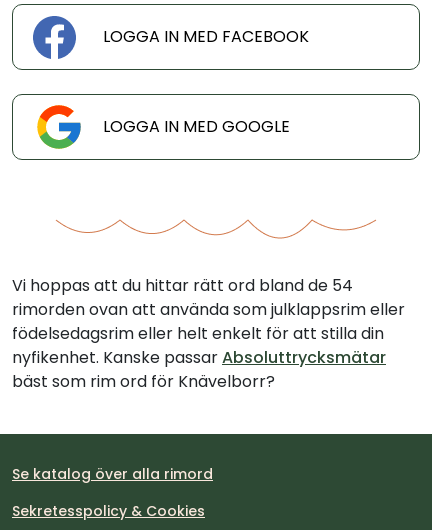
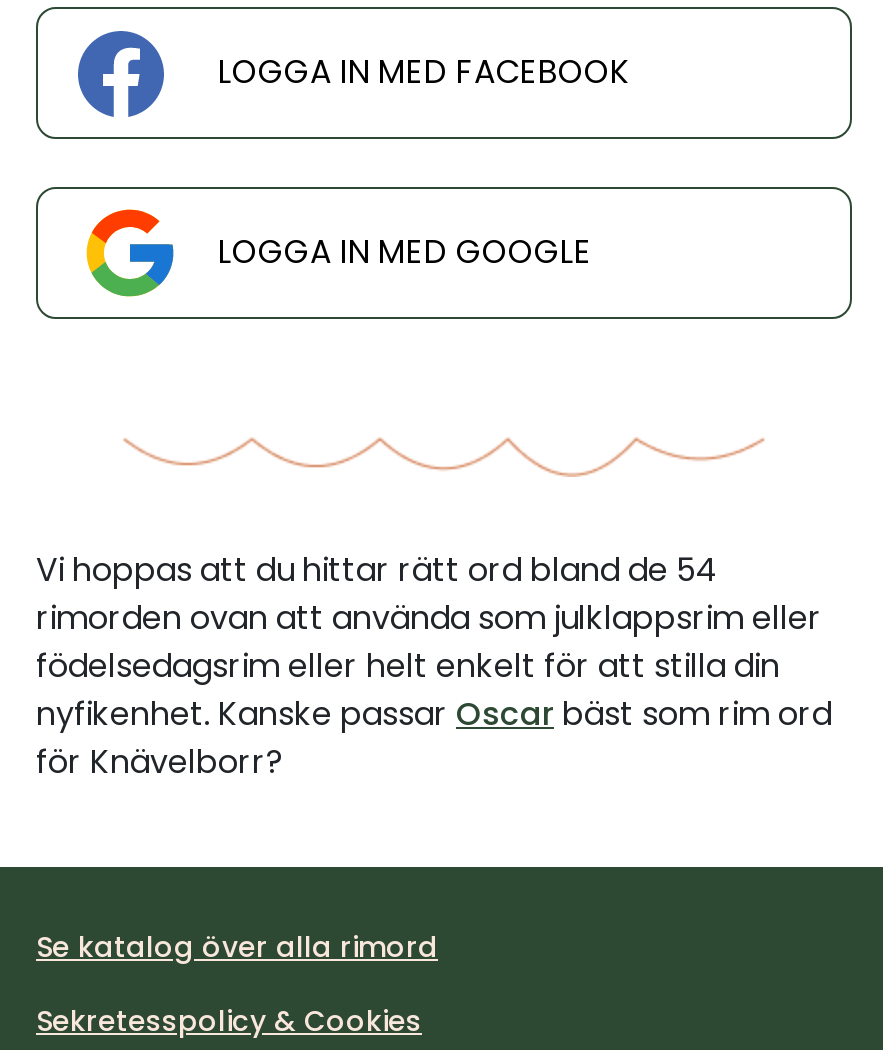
[12,346,386,393] nyfikenhet. Kanske passar Absoluttrycksmätar | bäst som rim ord för Knävelborr? -> [36,691,832,785] nyfikenhet. Kanske passar Oscar bäst som rim ord | för Knävelborr?

